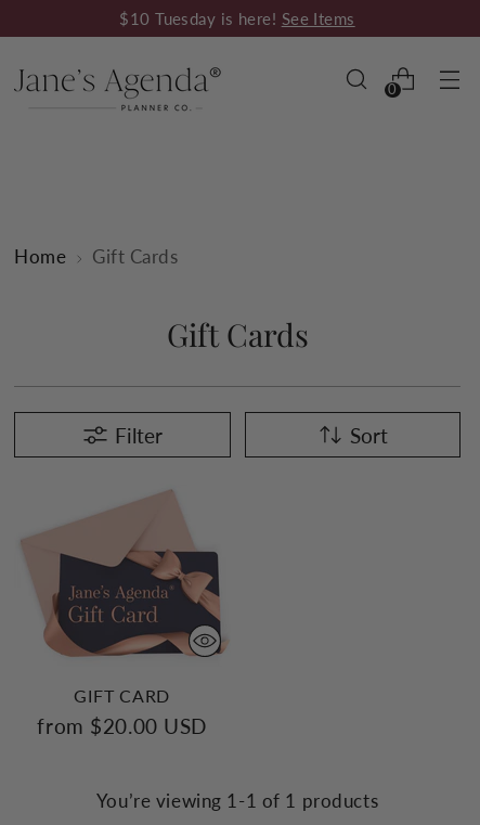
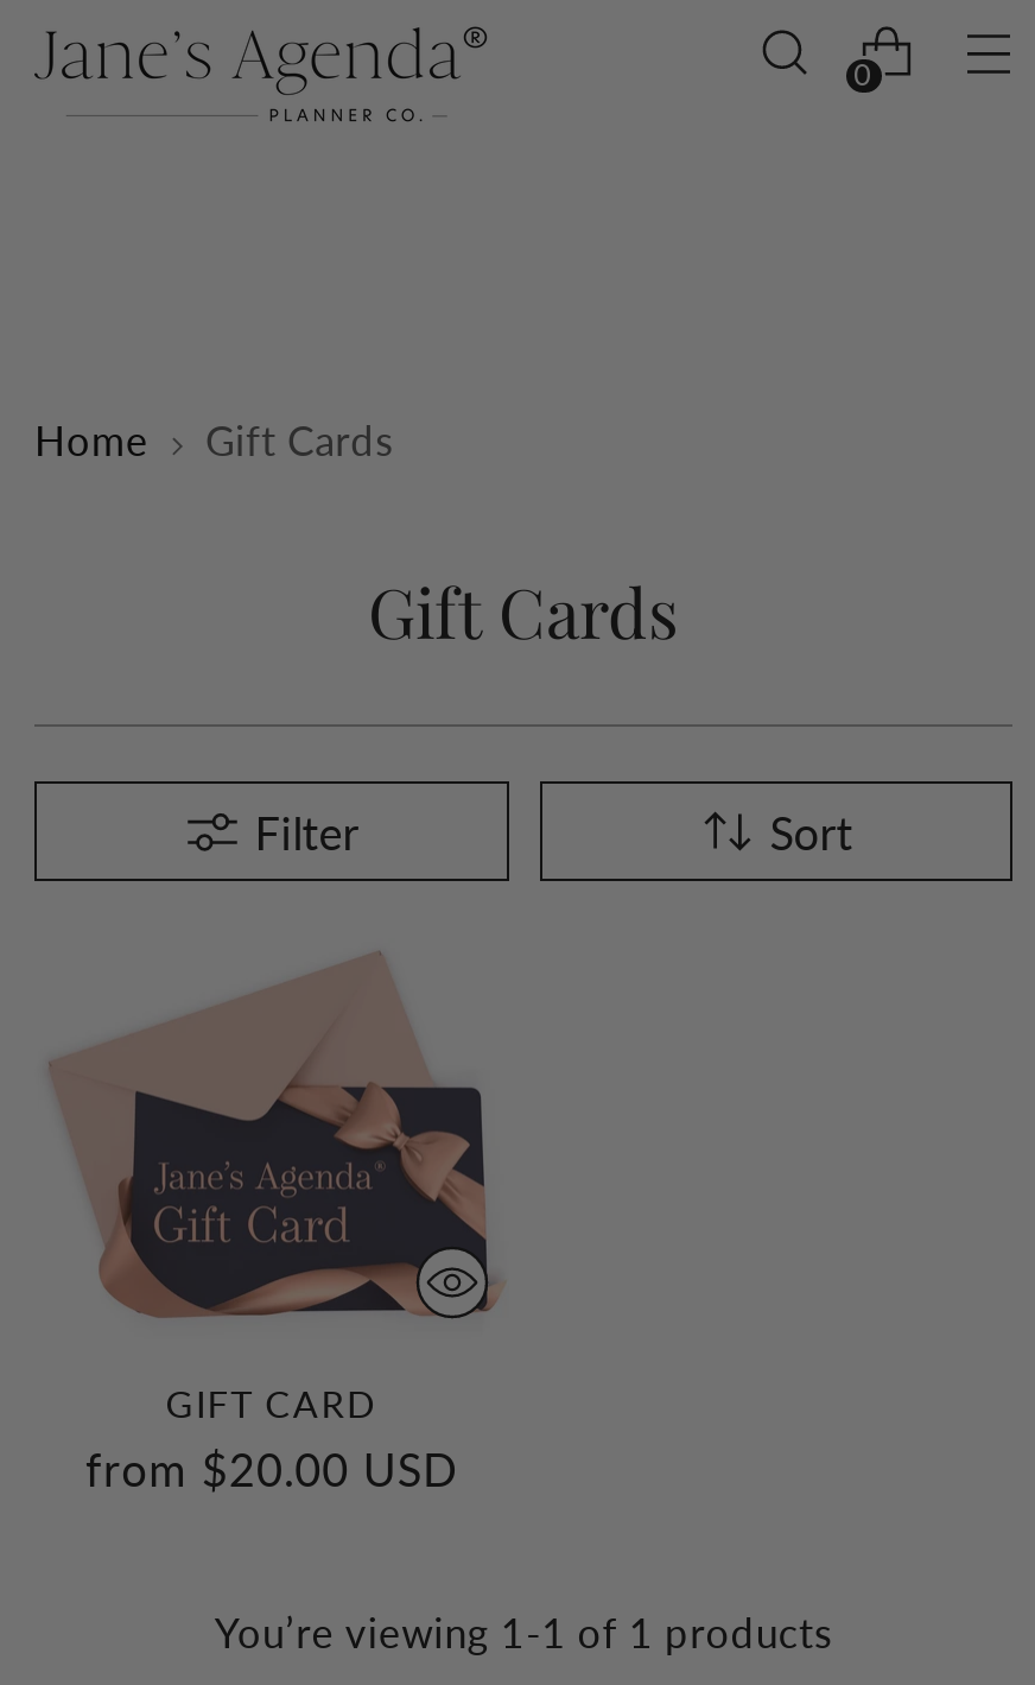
[120,9,355,28] $10 Tuesday is here! See Items -> none

